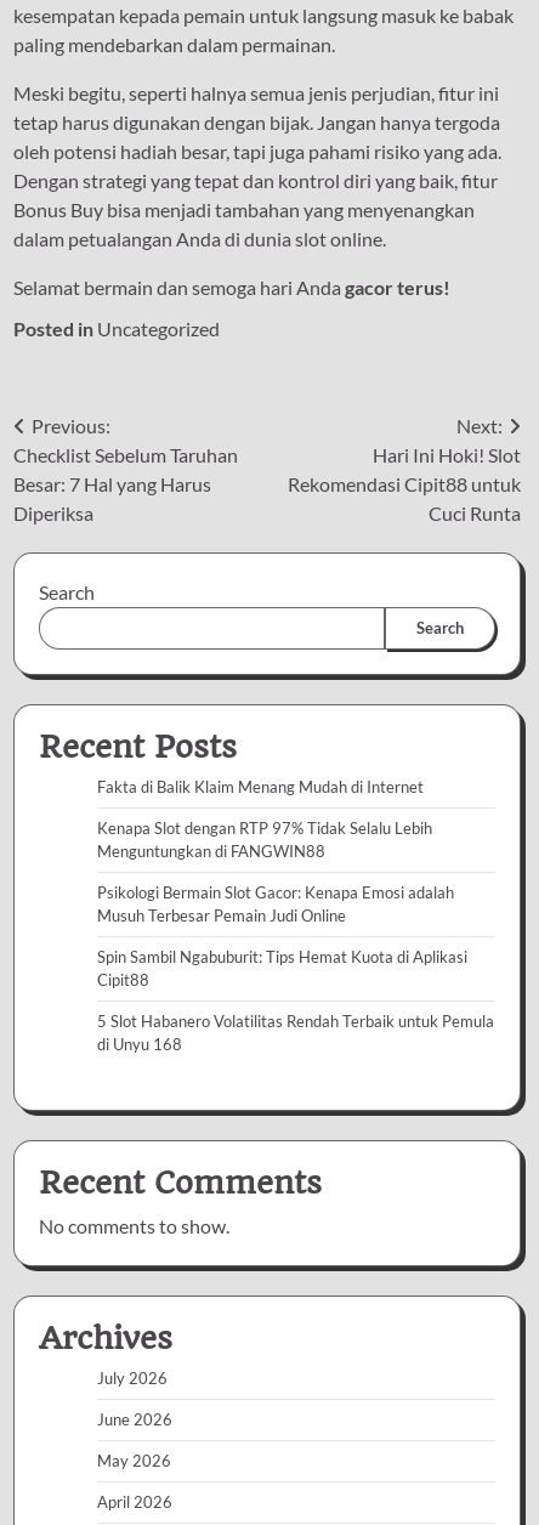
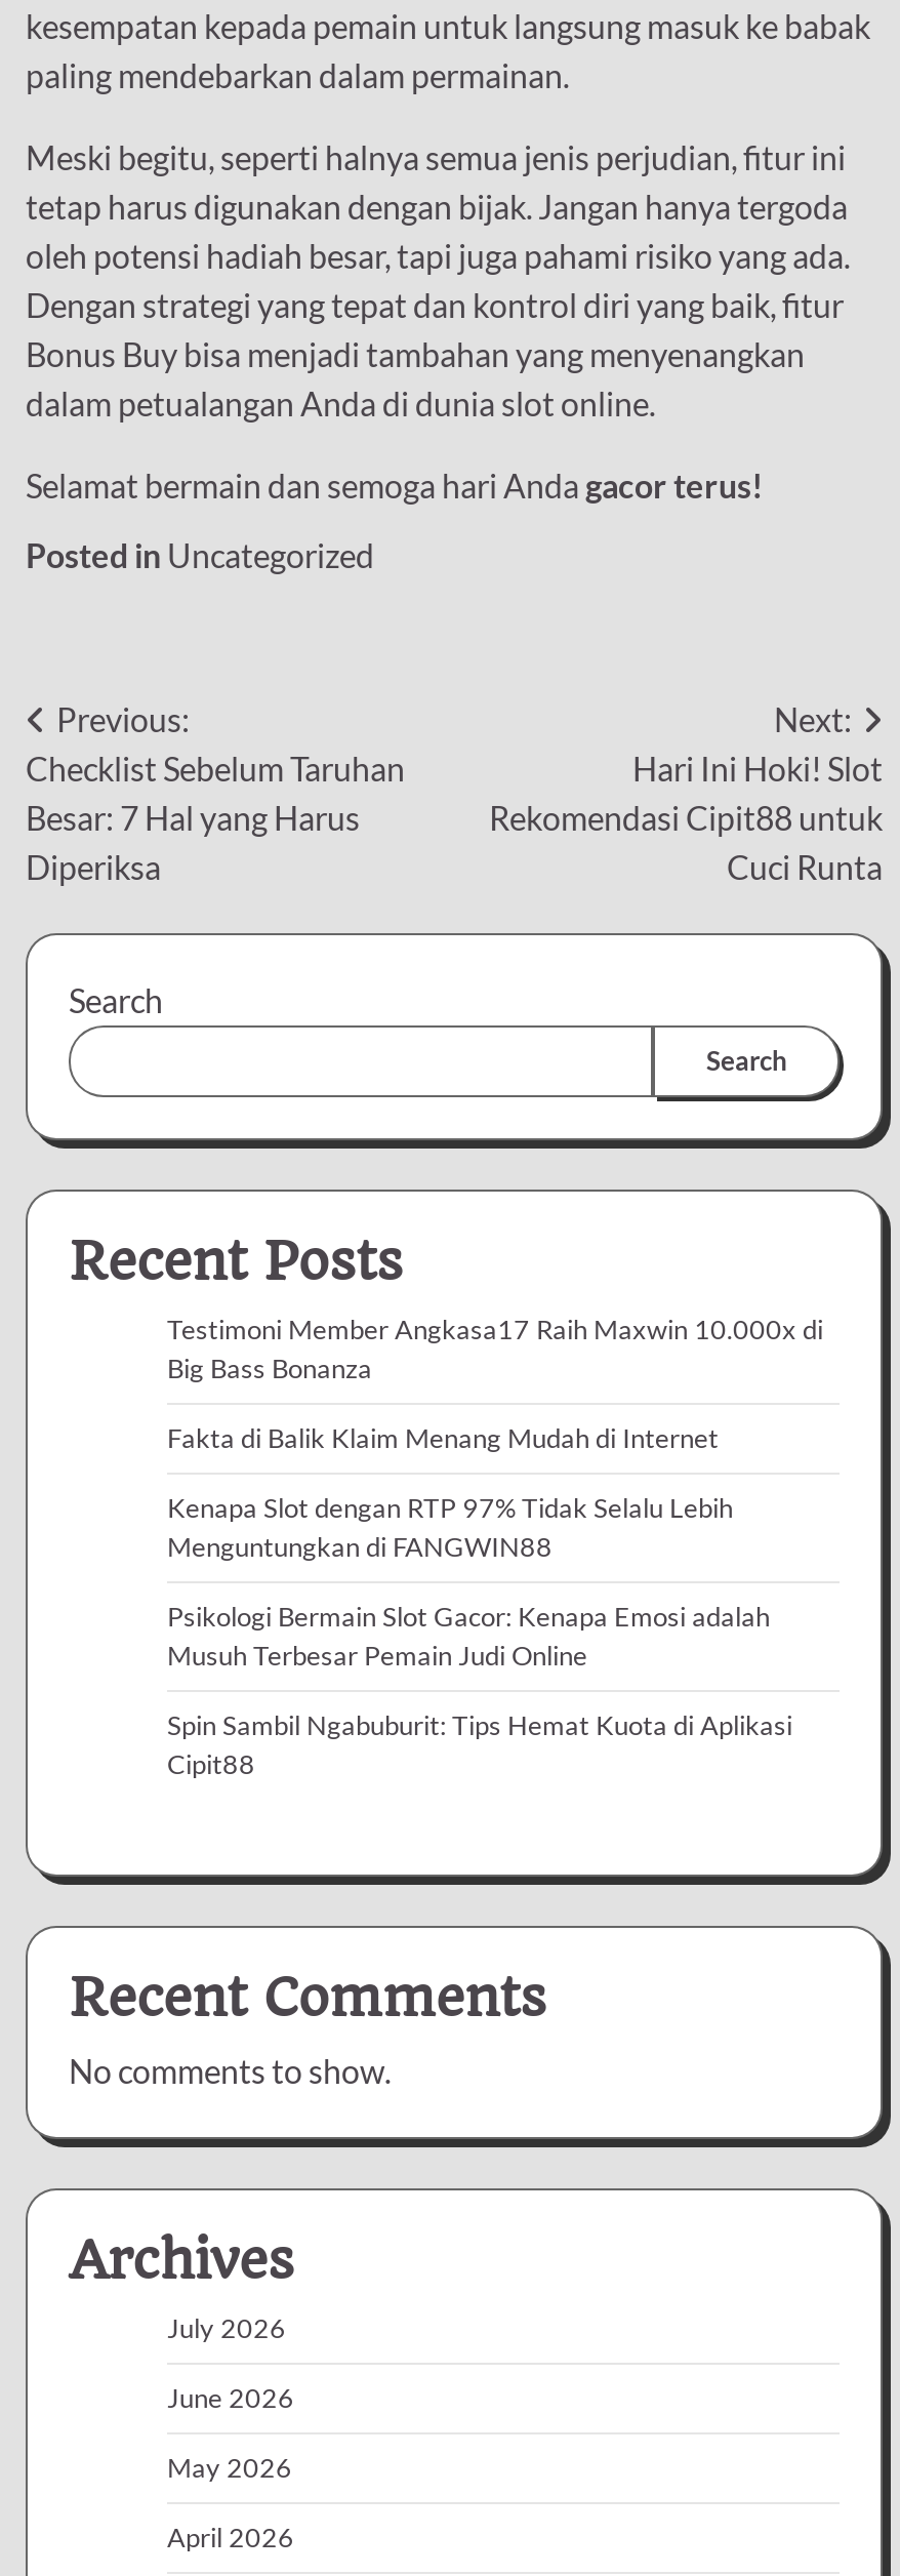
none -> [167,1312,823,1383] Testimoni Member Angkasa17 Raih Maxwin 10.000x di | Big Bass Bonanza
moved [97,776,467,989] -> [167,1420,792,1779]: Fakta di Balik Klaim Menang Mudah di Internet | Kenapa Slot dengan RTP 97% Tidak Selalu Lebih | Menguntungkan di FANGWIN88 | Psikologi Bermain Slot Gacor: Kenapa Emosi adalah | Musuh Terbesar Pemain Judi Online | Spin Sambil Ngabuburit: Tips Hemat Kuota di Aplikasi | Cipit88
[97,1011,494,1053] 5 Slot Habanero Volatilitas Rendah Terbaik untuk Pemula | di Unyu 168 -> none

